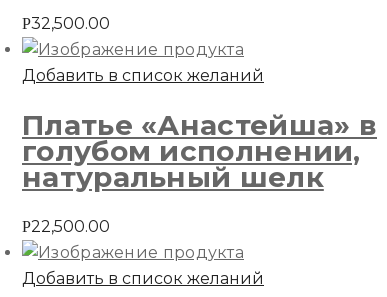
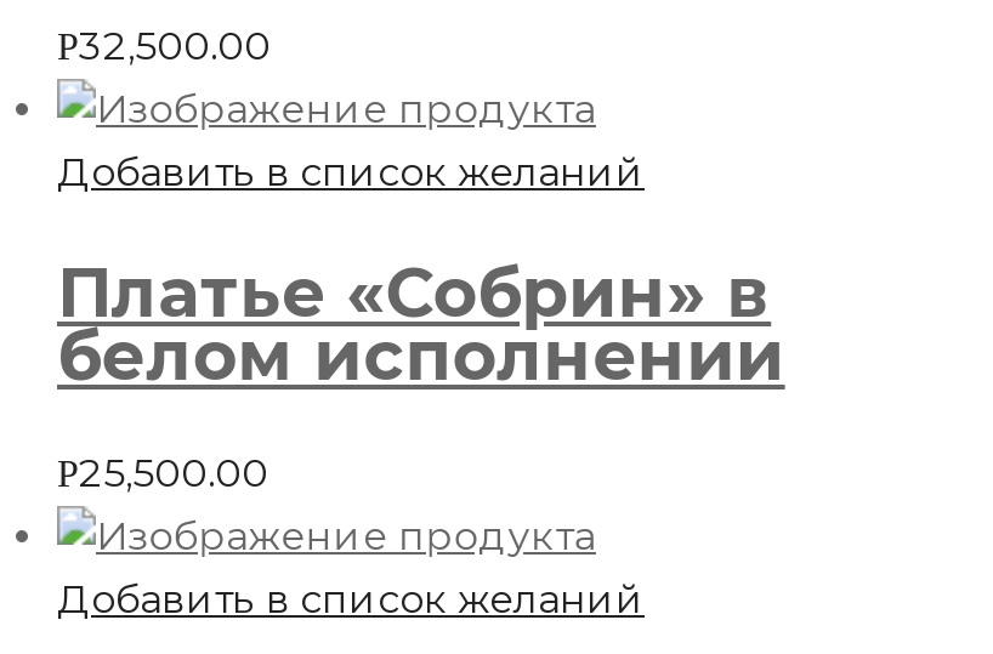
[22,108,377,194] Платье «Анастейша» в | голубом исполнении, | натуральный шелк -> [57,251,785,396] Платье «Собрин» в | белом исполнении
[22,216,110,235] Р22,500.00 -> [57,450,268,496] Р25,500.00

